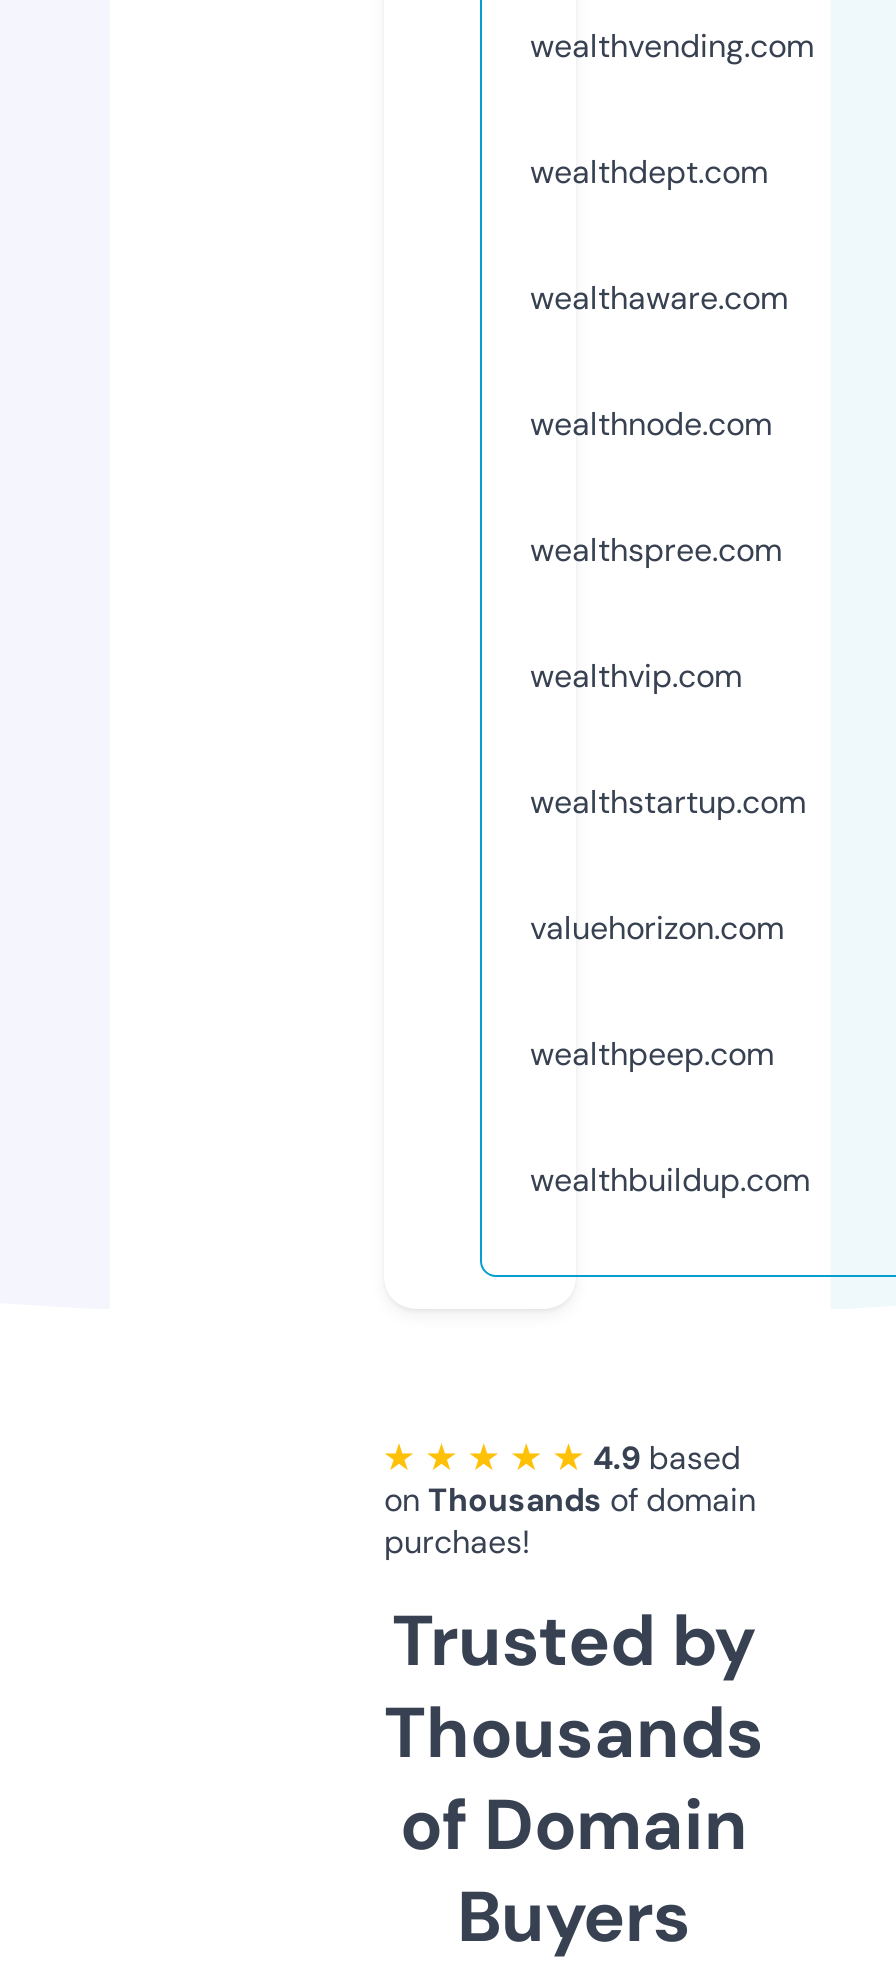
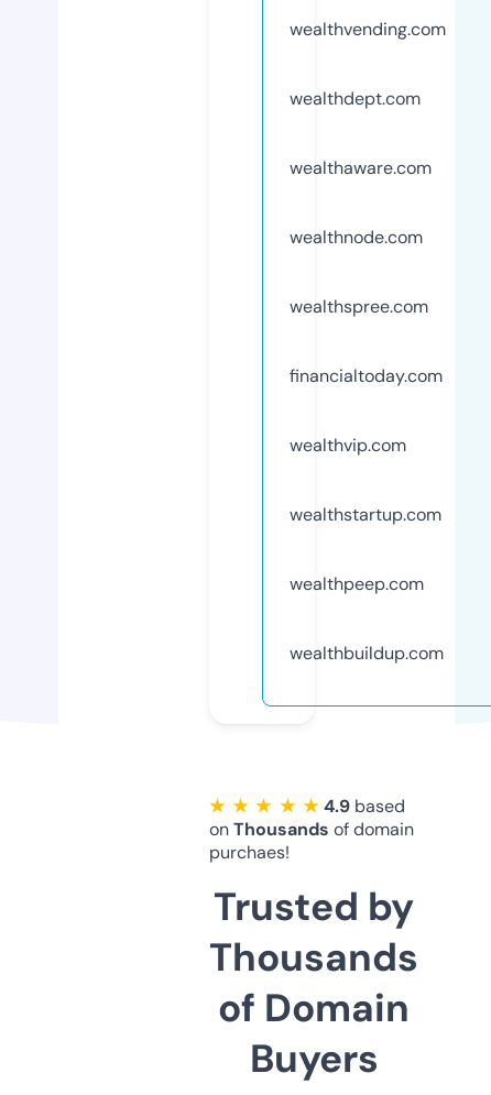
none -> [290,364,443,387] financialtoday.com
moved [530,655,806,823] -> [290,433,441,526]: wealthvip.com | wealthstartup.com
[530,907,784,949] valuehorizon.com -> none

